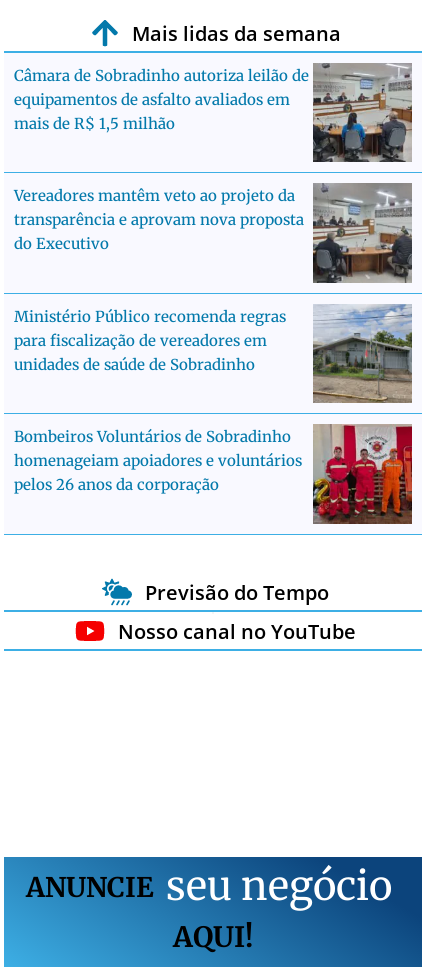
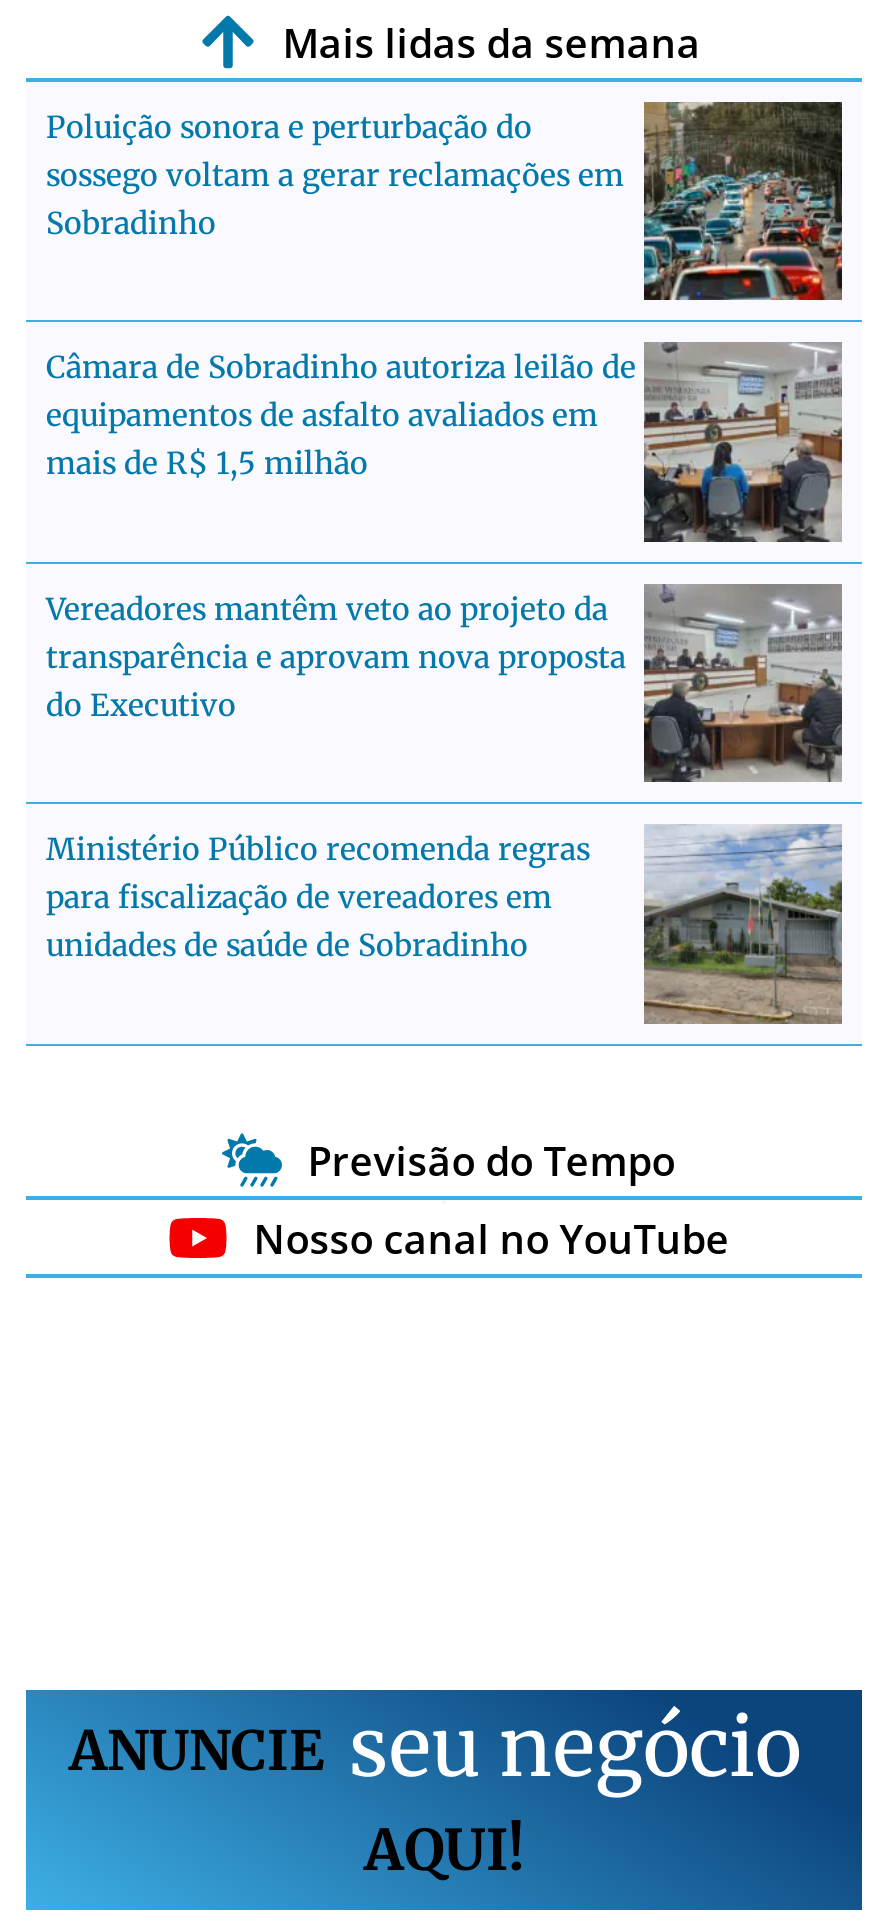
none -> [46,102,842,302] [image] | Poluição sonora e perturbação do | sossego voltam a gerar reclamações em | Sobradinho
moved [14,61,414,374] -> [46,340,846,964]: [image] | Câmara de Sobradinho autoriza leilão de | equipamentos de asfalto avaliados em | ... | para fiscalização de vereadores em | unidades de saúde de Sobradinho
[14,424,413,524] [image] | Bombeiros Voluntários de Sobradinho | homenageiam apoiadores e voluntários | pelos 26 anos da corporação -> none

